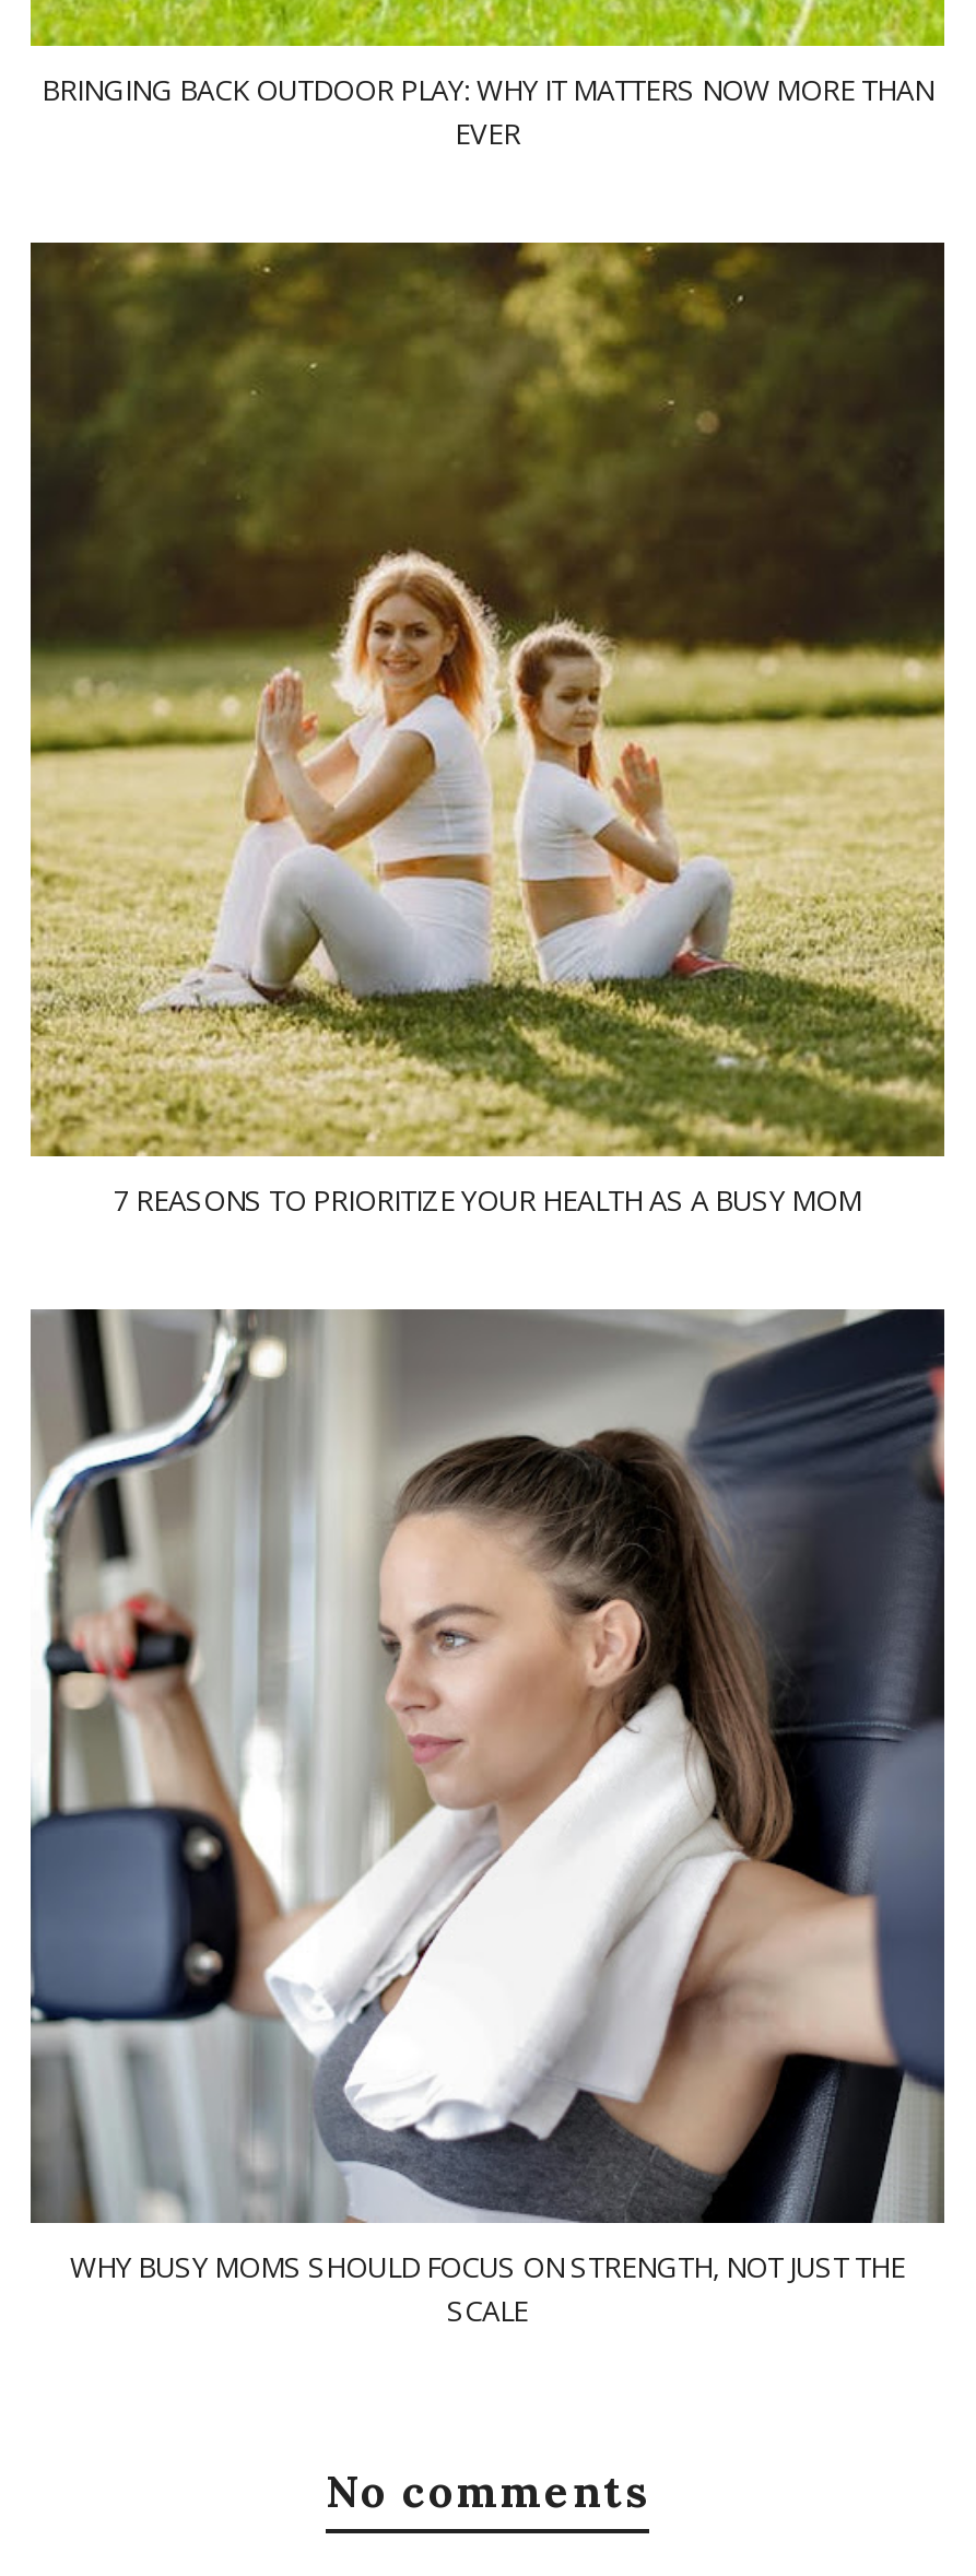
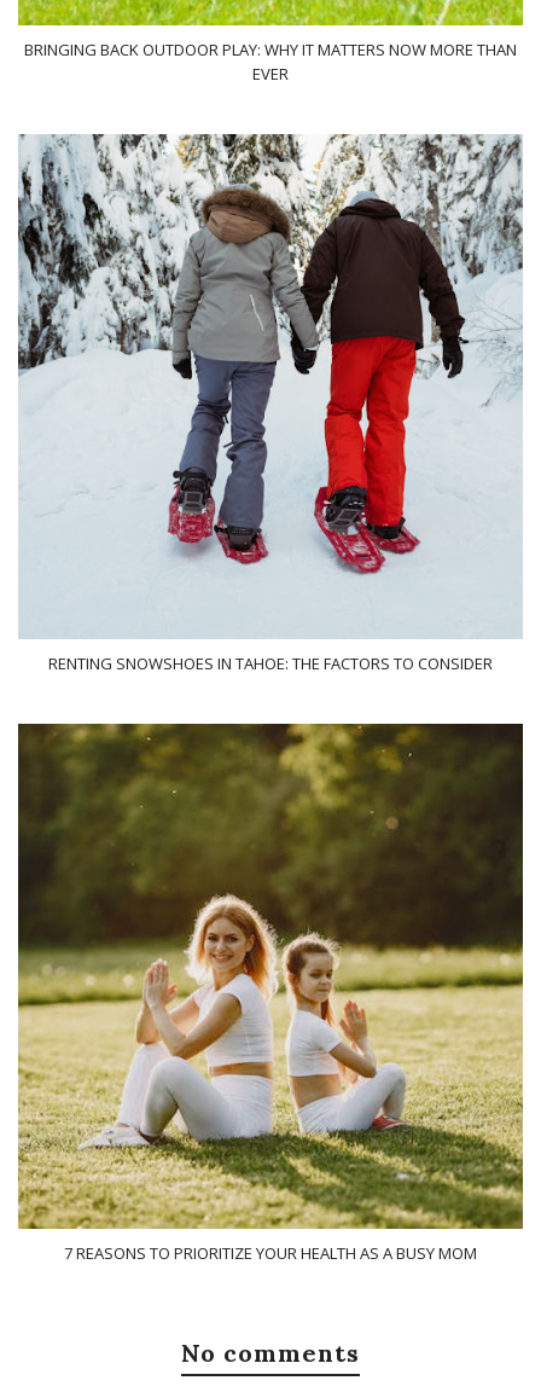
none -> [18,133,523,674] [image] | RENTING SNOWSHOES IN TAHOE: THE FACTORS TO CONSIDER
moved [26,238,949,1219] -> [16,721,525,1264]: [image] | 7 REASONS TO PRIORITIZE YOUR HEALTH AS A BUSY MOM
[28,1307,946,2329] [image] | WHY BUSY MOMS SHOULD FOCUS ON STRENGTH, NOT JUST THE | SCALE -> none

